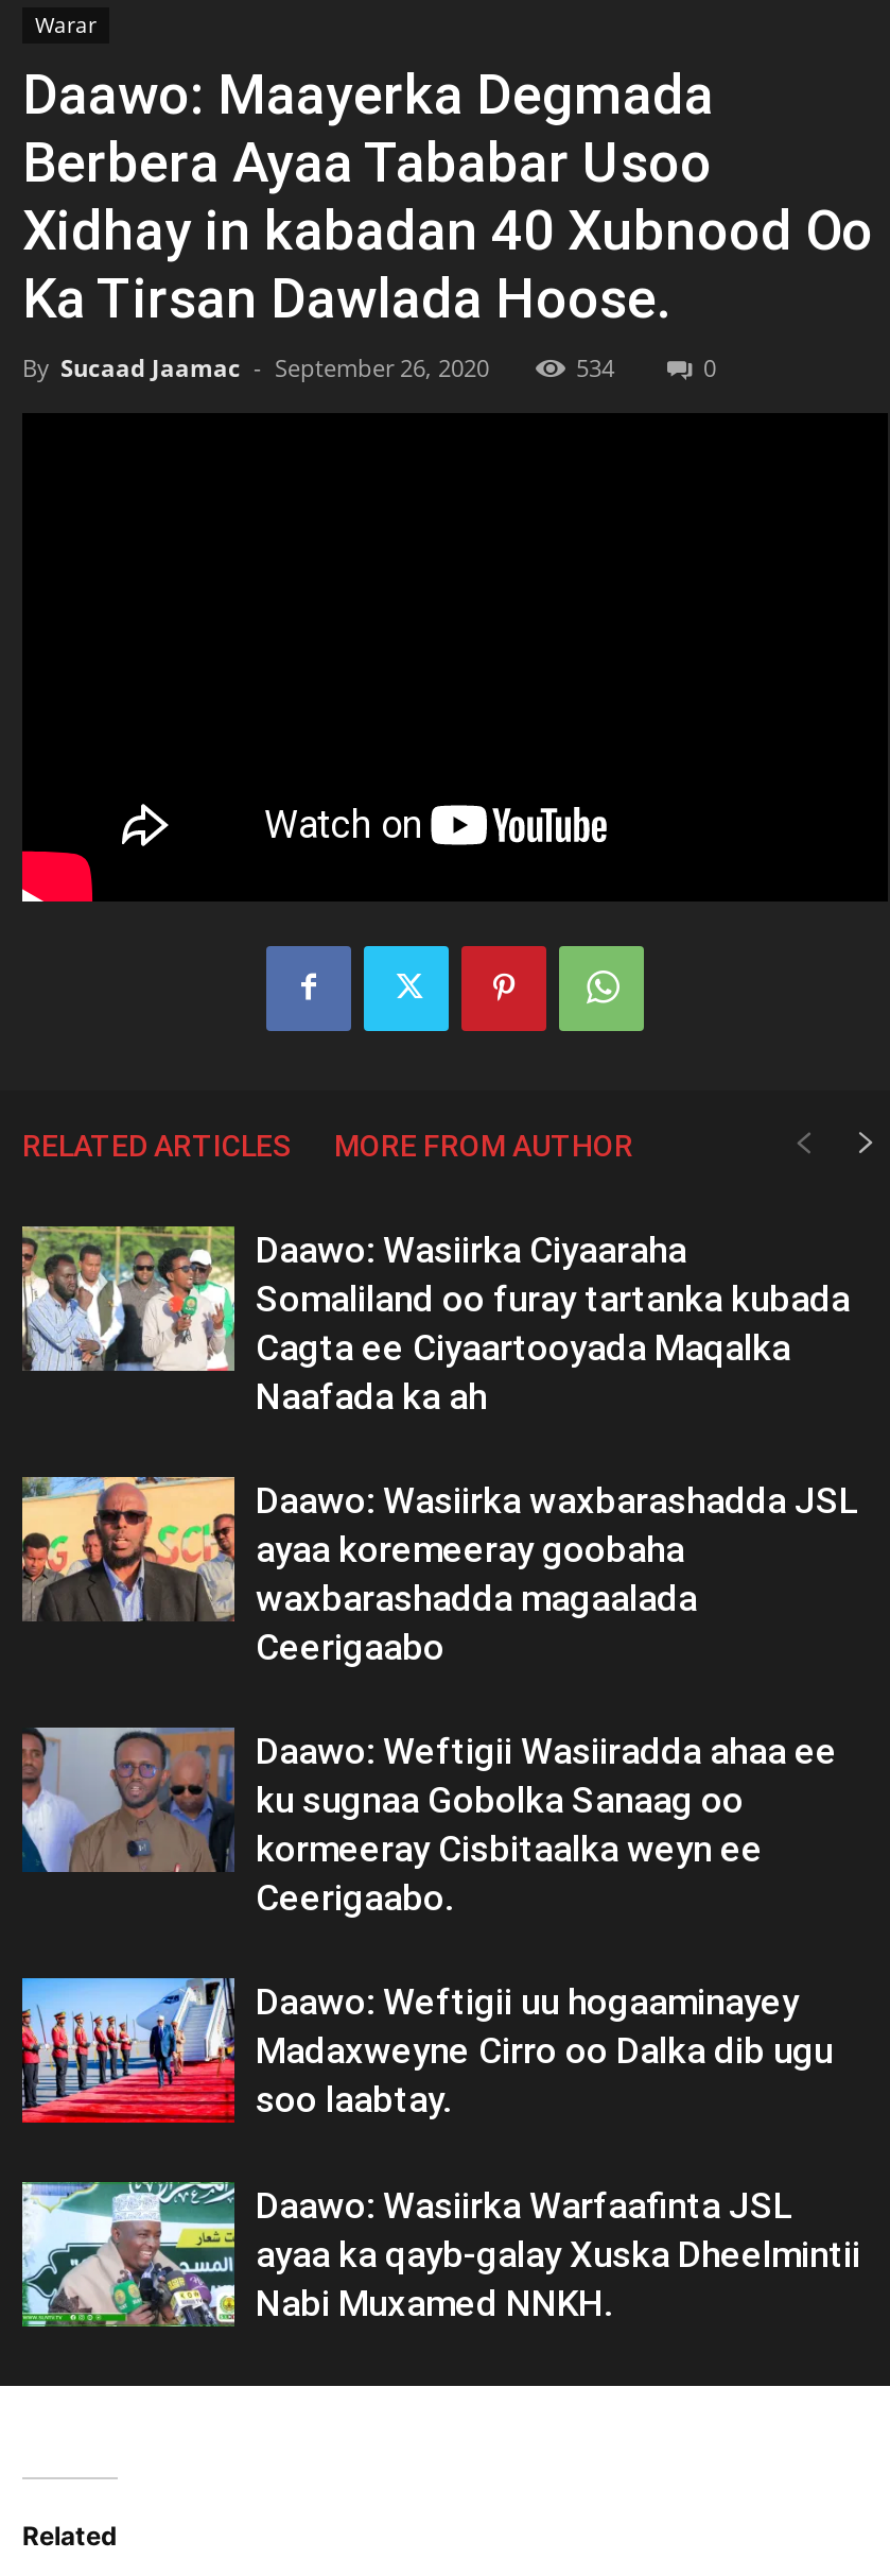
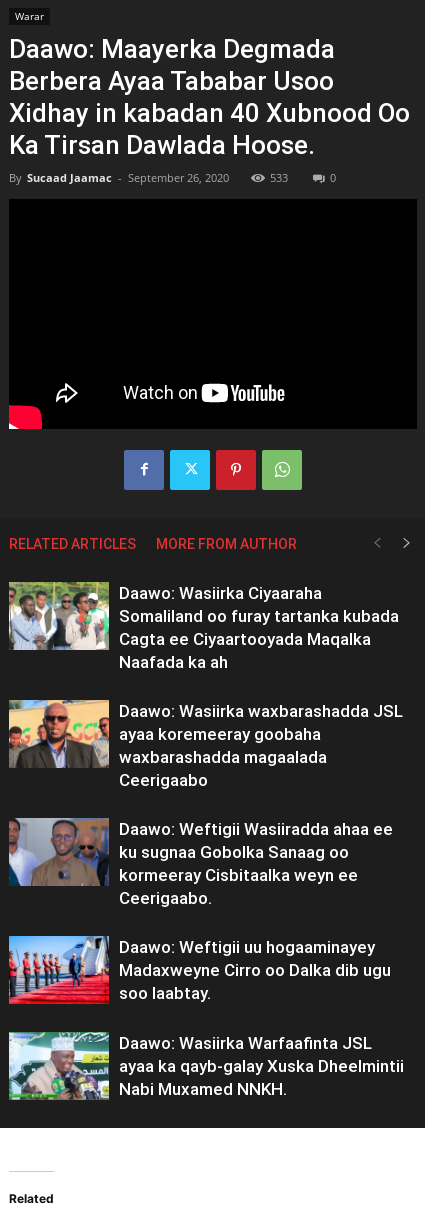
[576,351,614,383] 534 -> [270,170,288,185] 533

